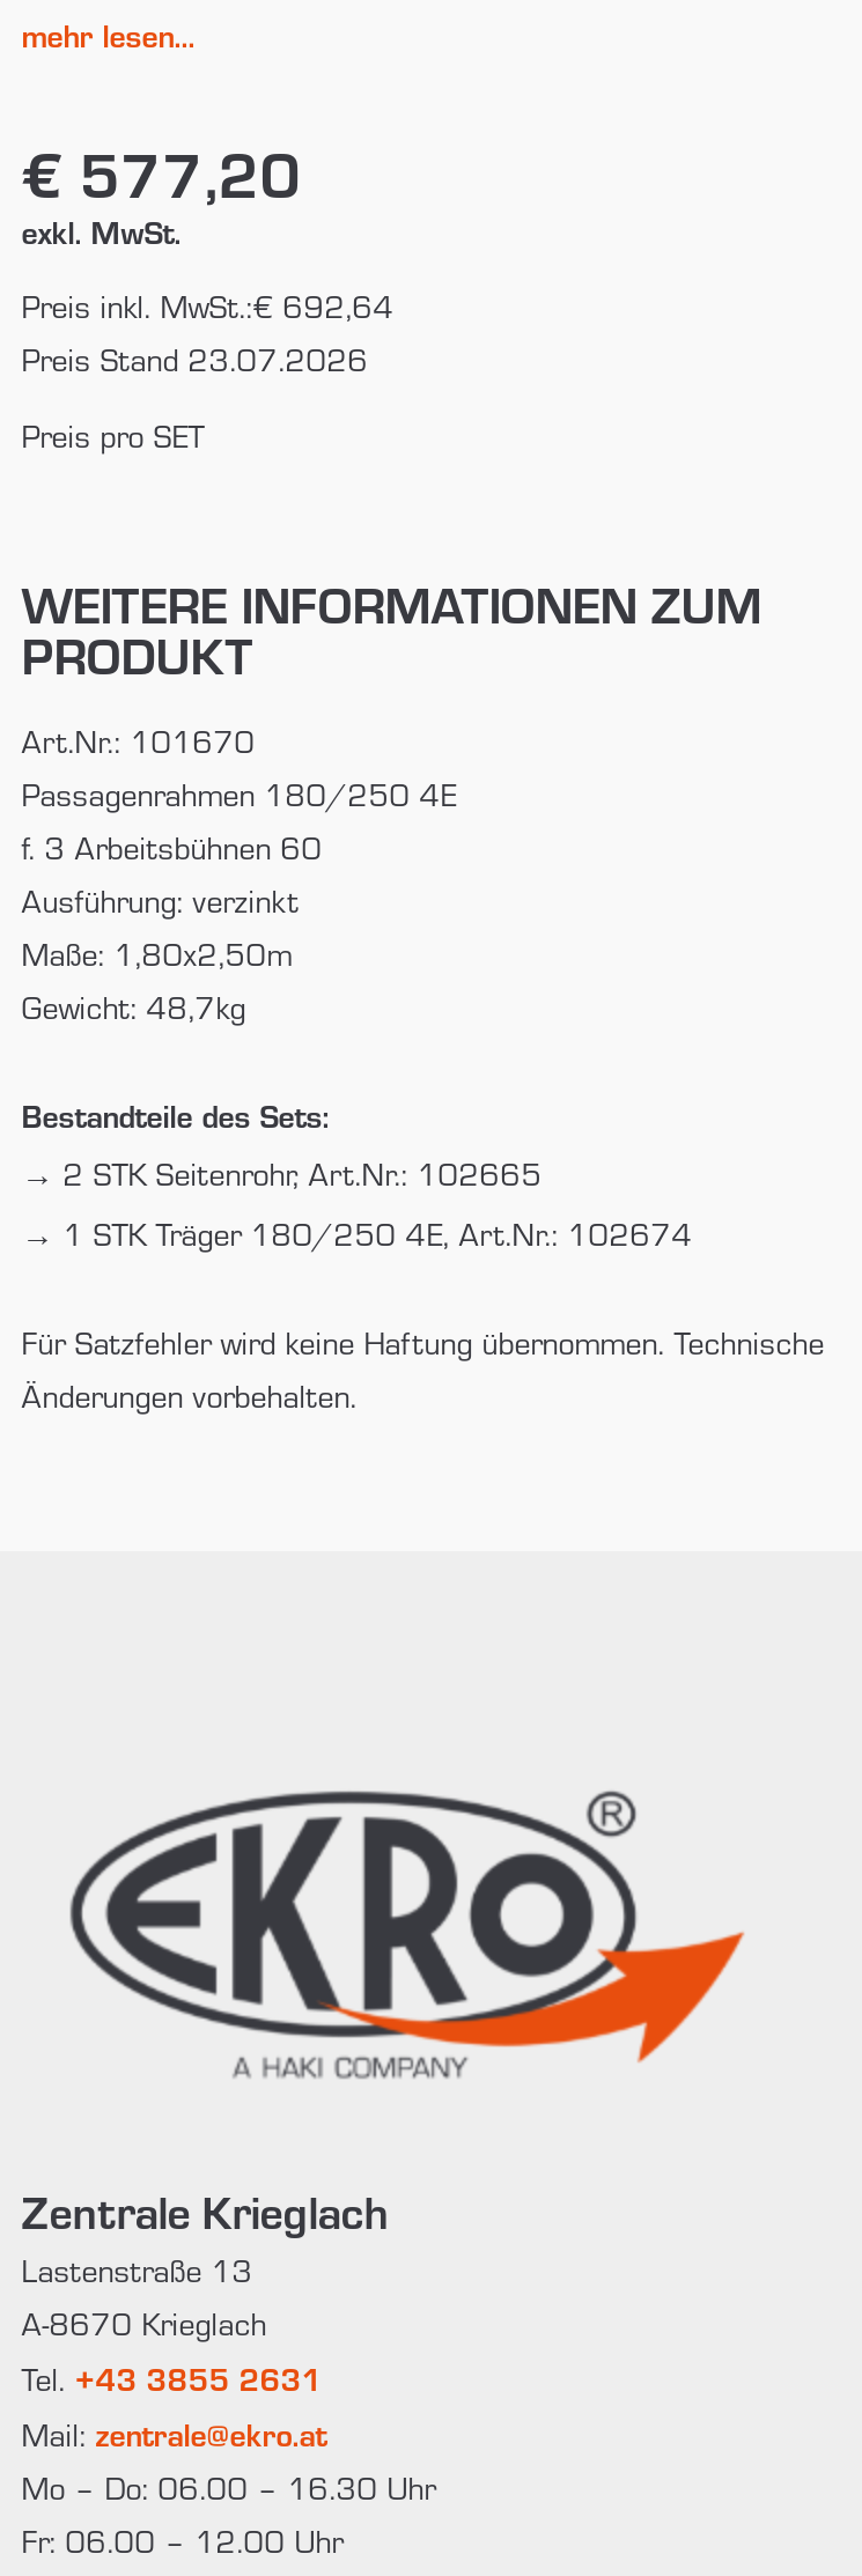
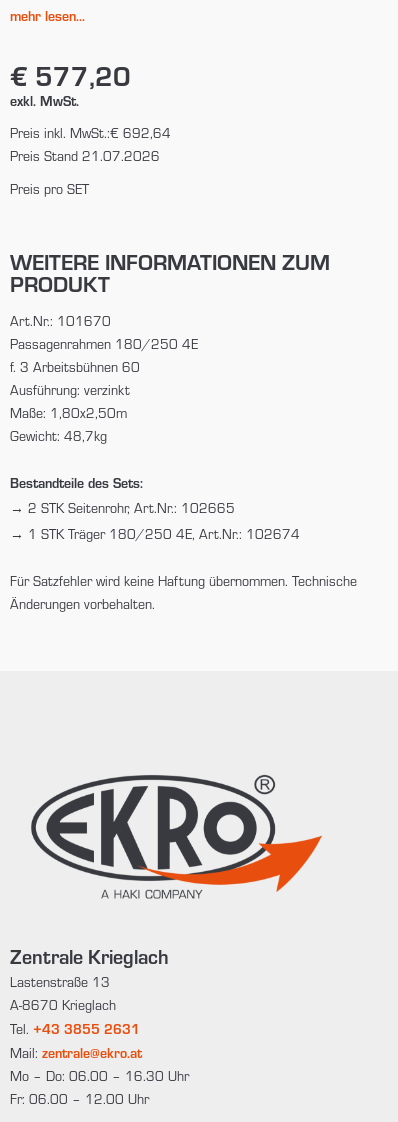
[22,340,369,381] Preis Stand 23.07.2026 -> [10,147,160,165] Preis Stand 21.07.2026

